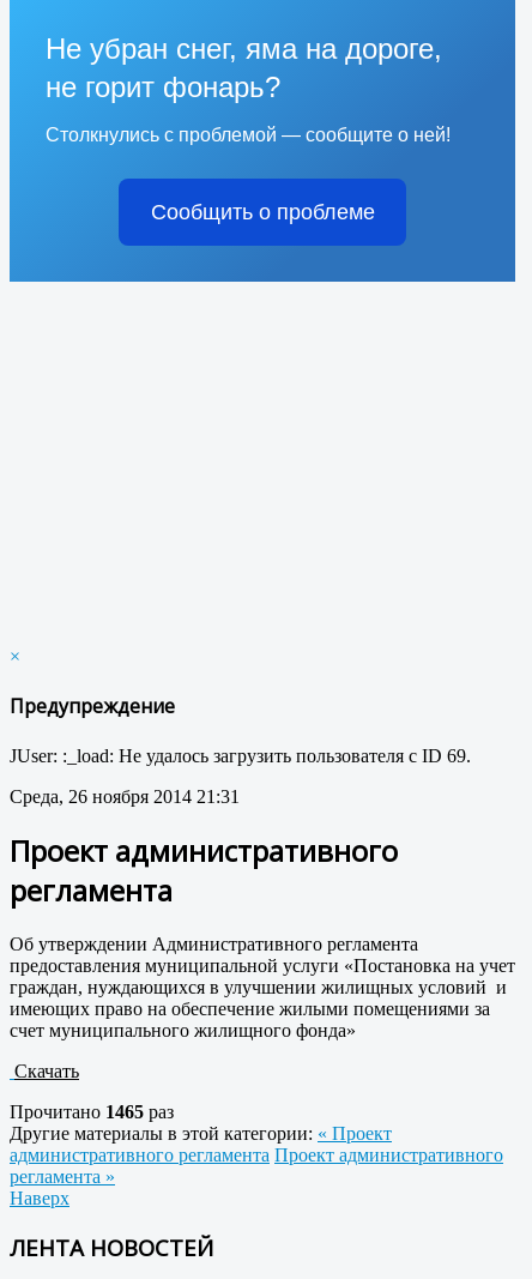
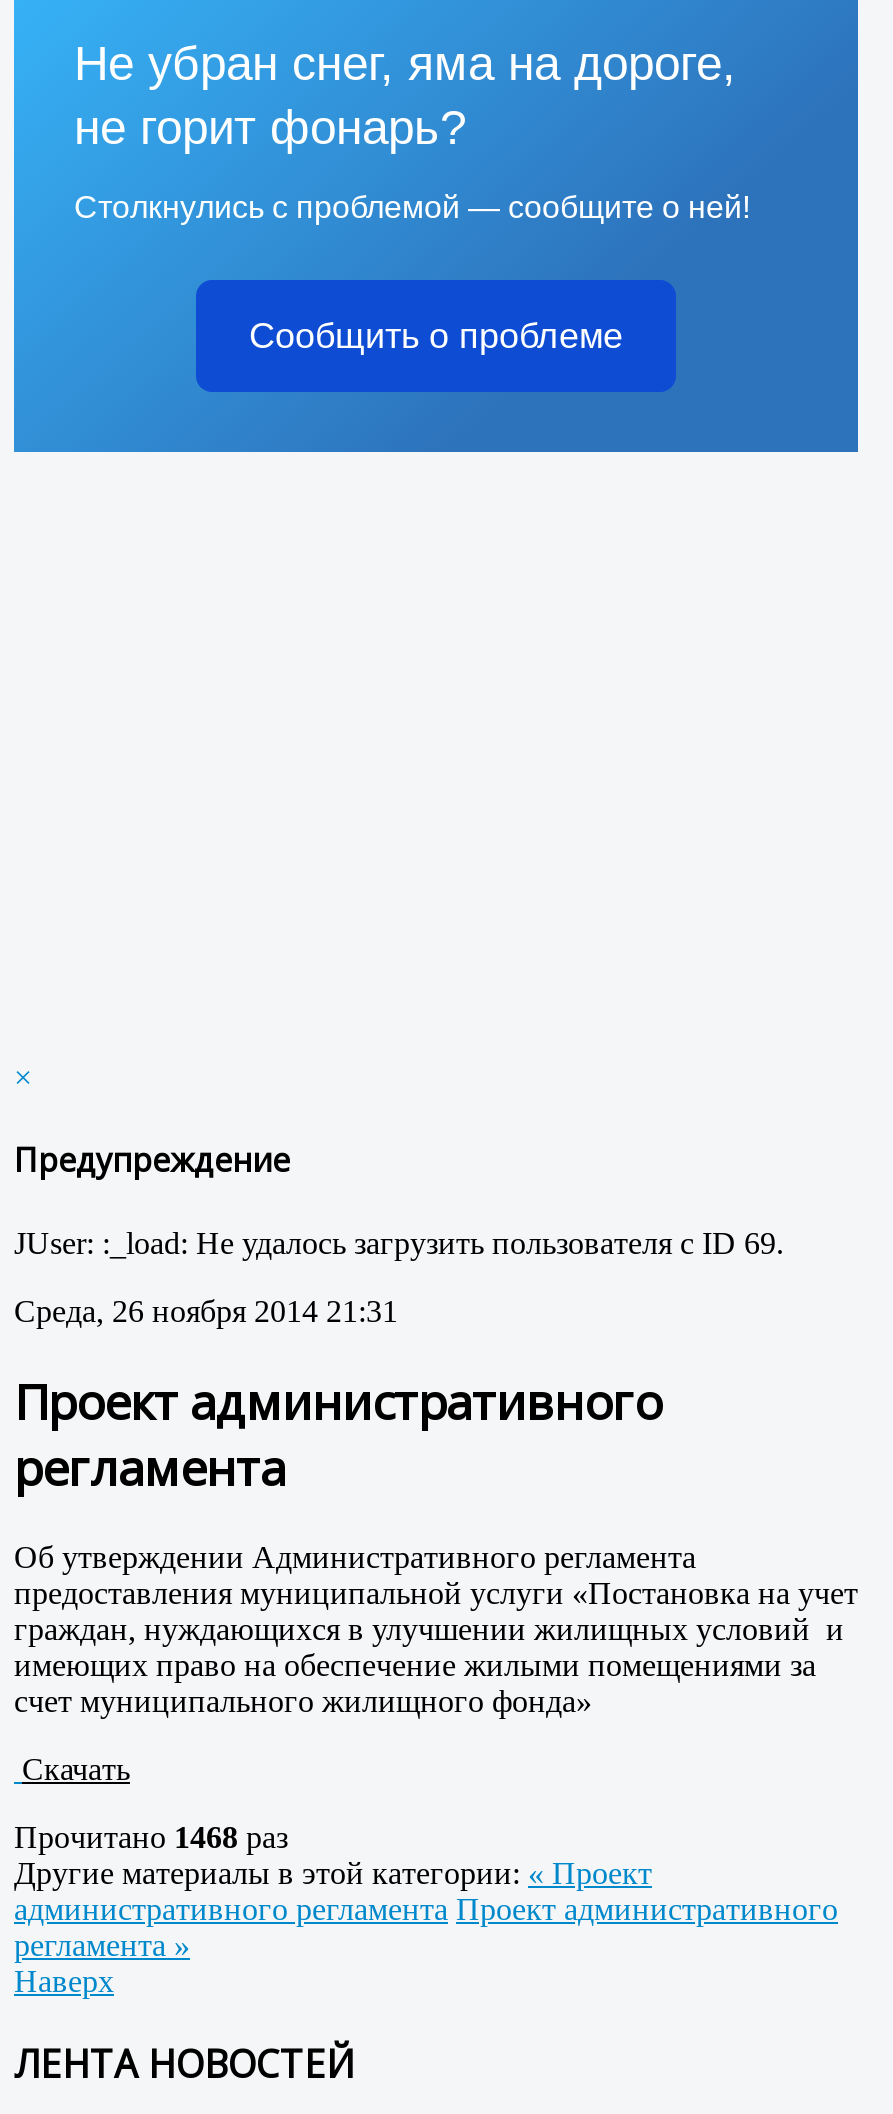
[10,1102,174,1122] Прочитано 1465 раз -> [14,1821,288,1855] Прочитано 1468 раз

